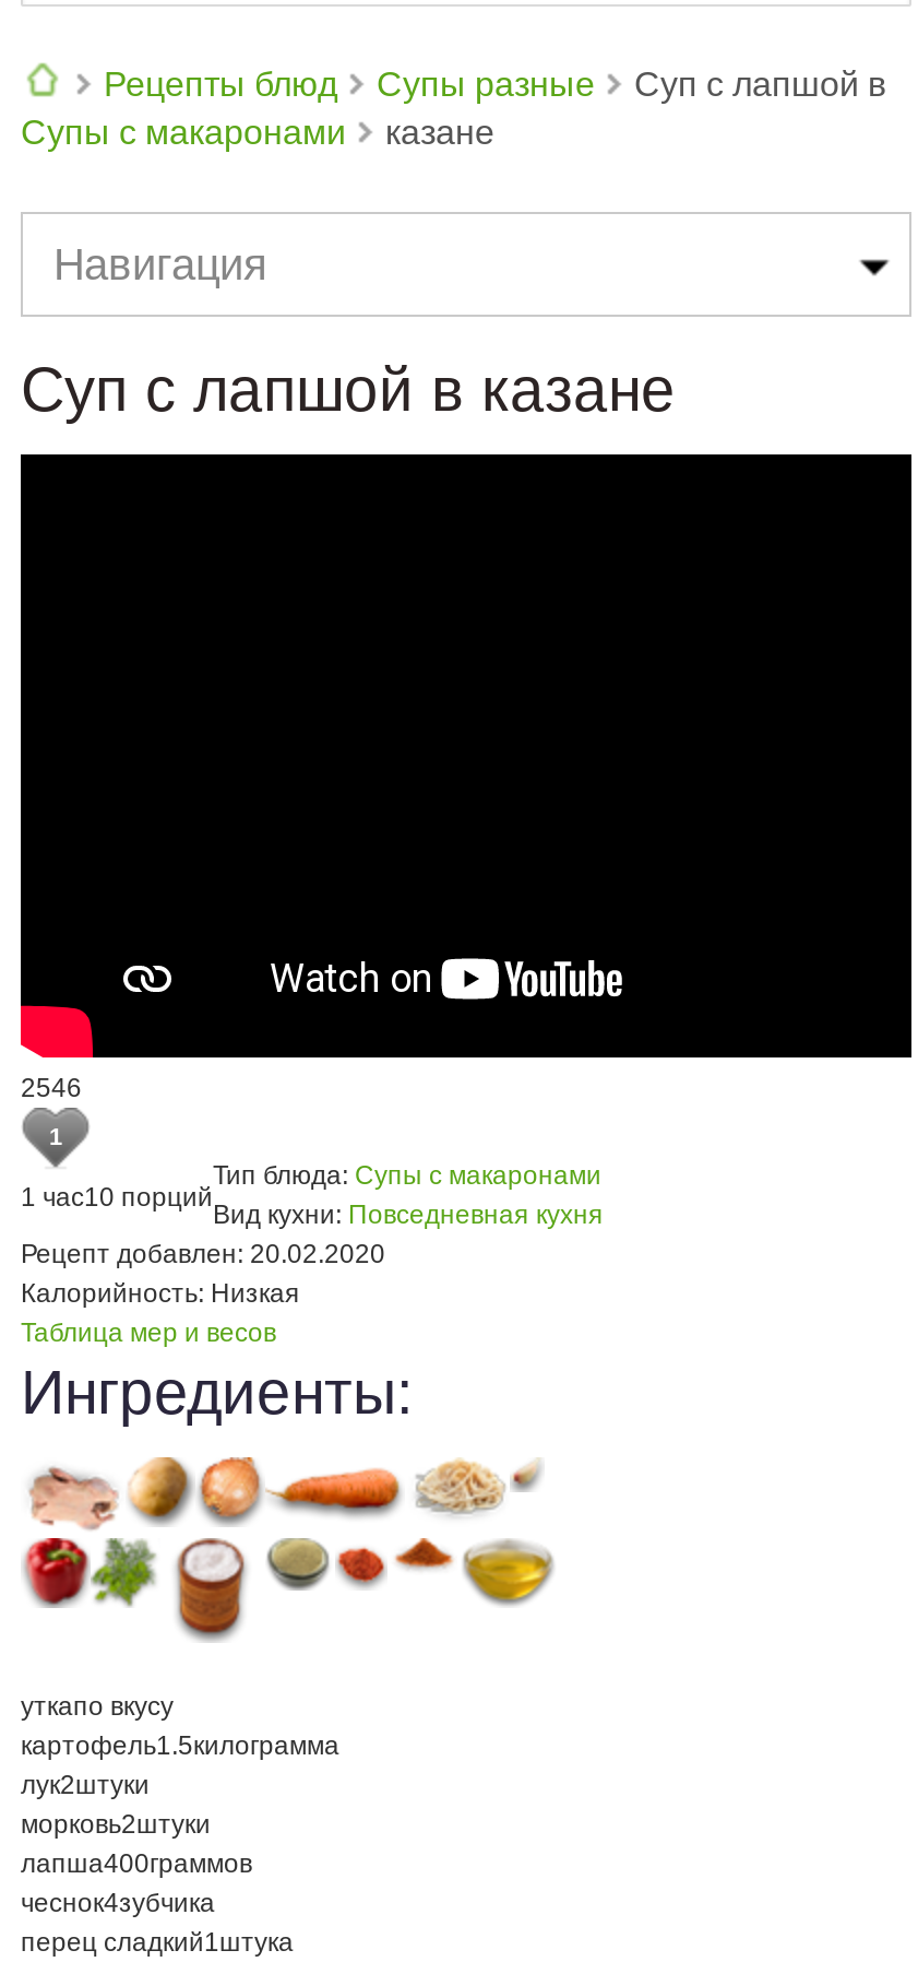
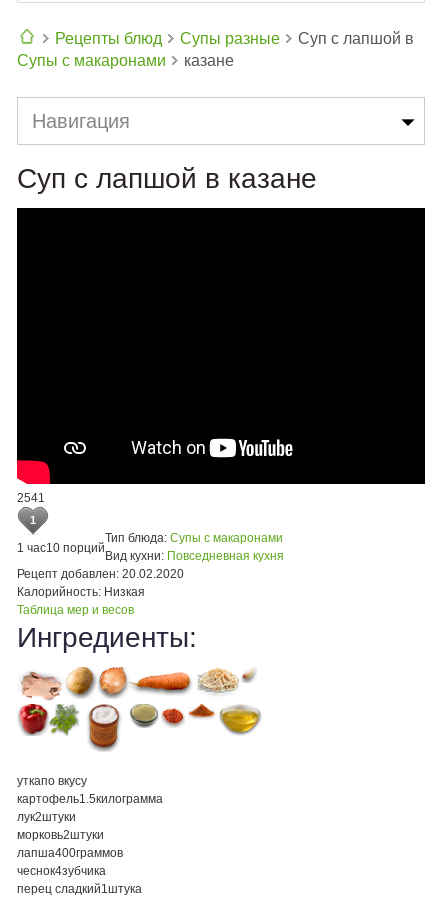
[21,1073,82,1103] 2546 -> [17,491,45,505] 2541

